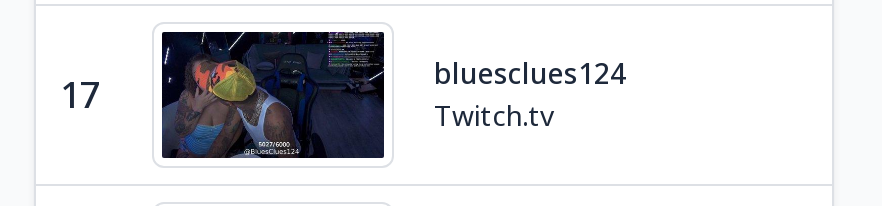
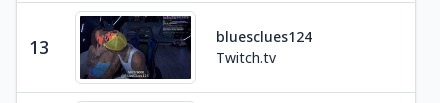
[60,70,100,118] 17 -> [29,35,49,59] 13

